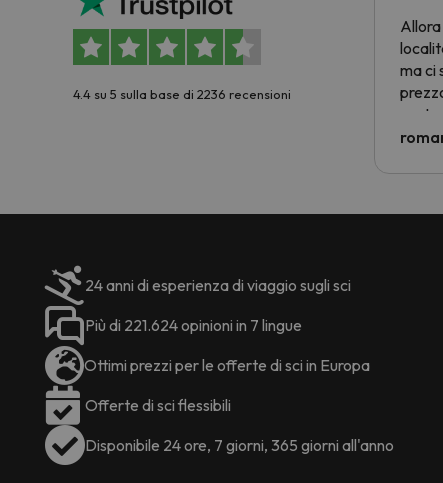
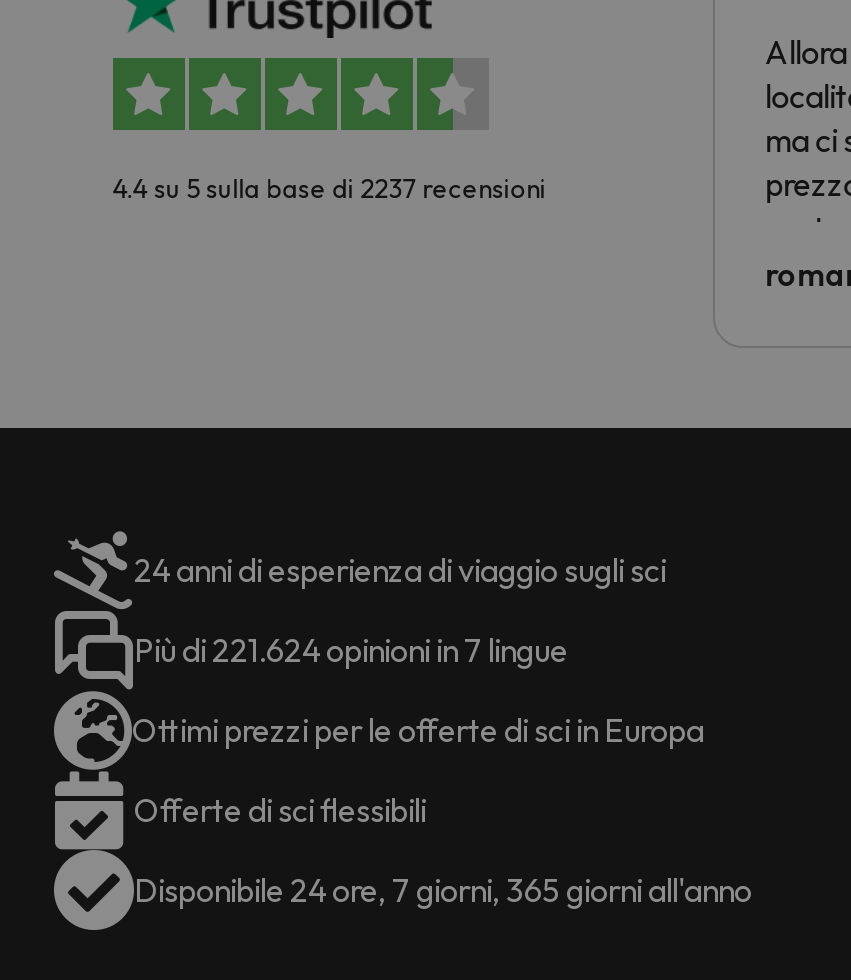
[73,86,291,102] 4.4 su 5 sulla base di 2236 recensioni -> [112,173,546,205] 4.4 su 5 sulla base di 2237 recensioni

